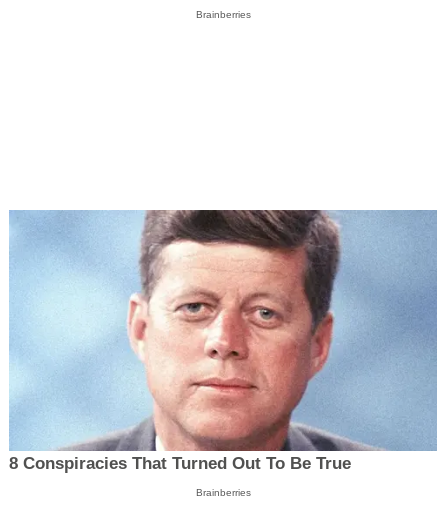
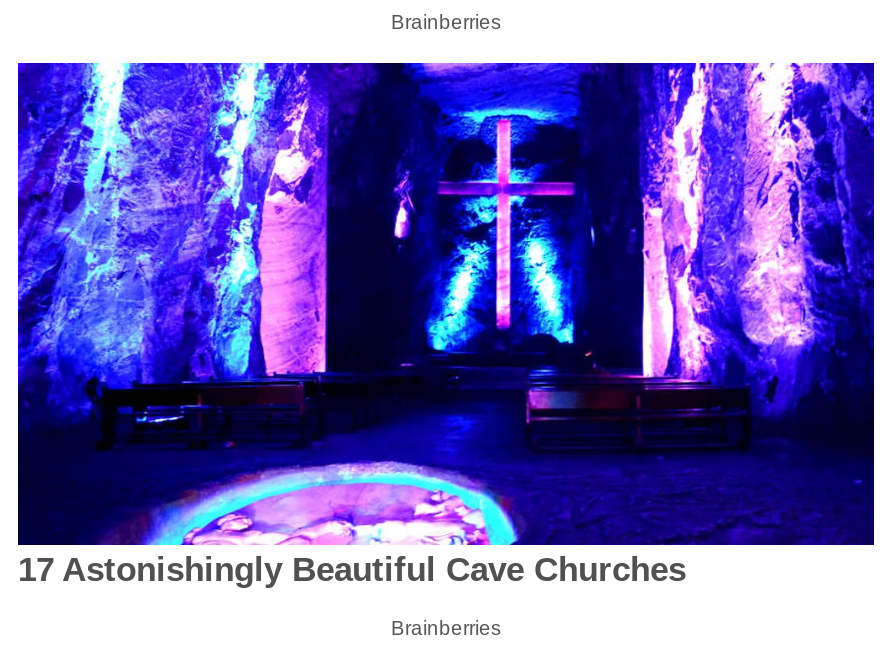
[9,209,438,473] [image] | 8 Conspiracies That Turned Out To Be True -> [16,61,876,588] [image] | 17 Astonishingly Beautiful Cave Churches

